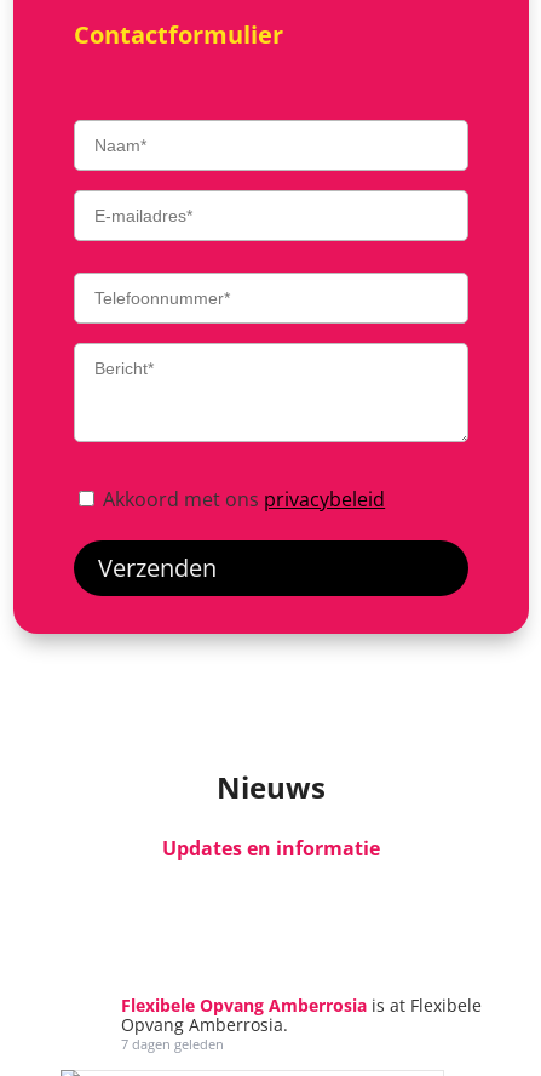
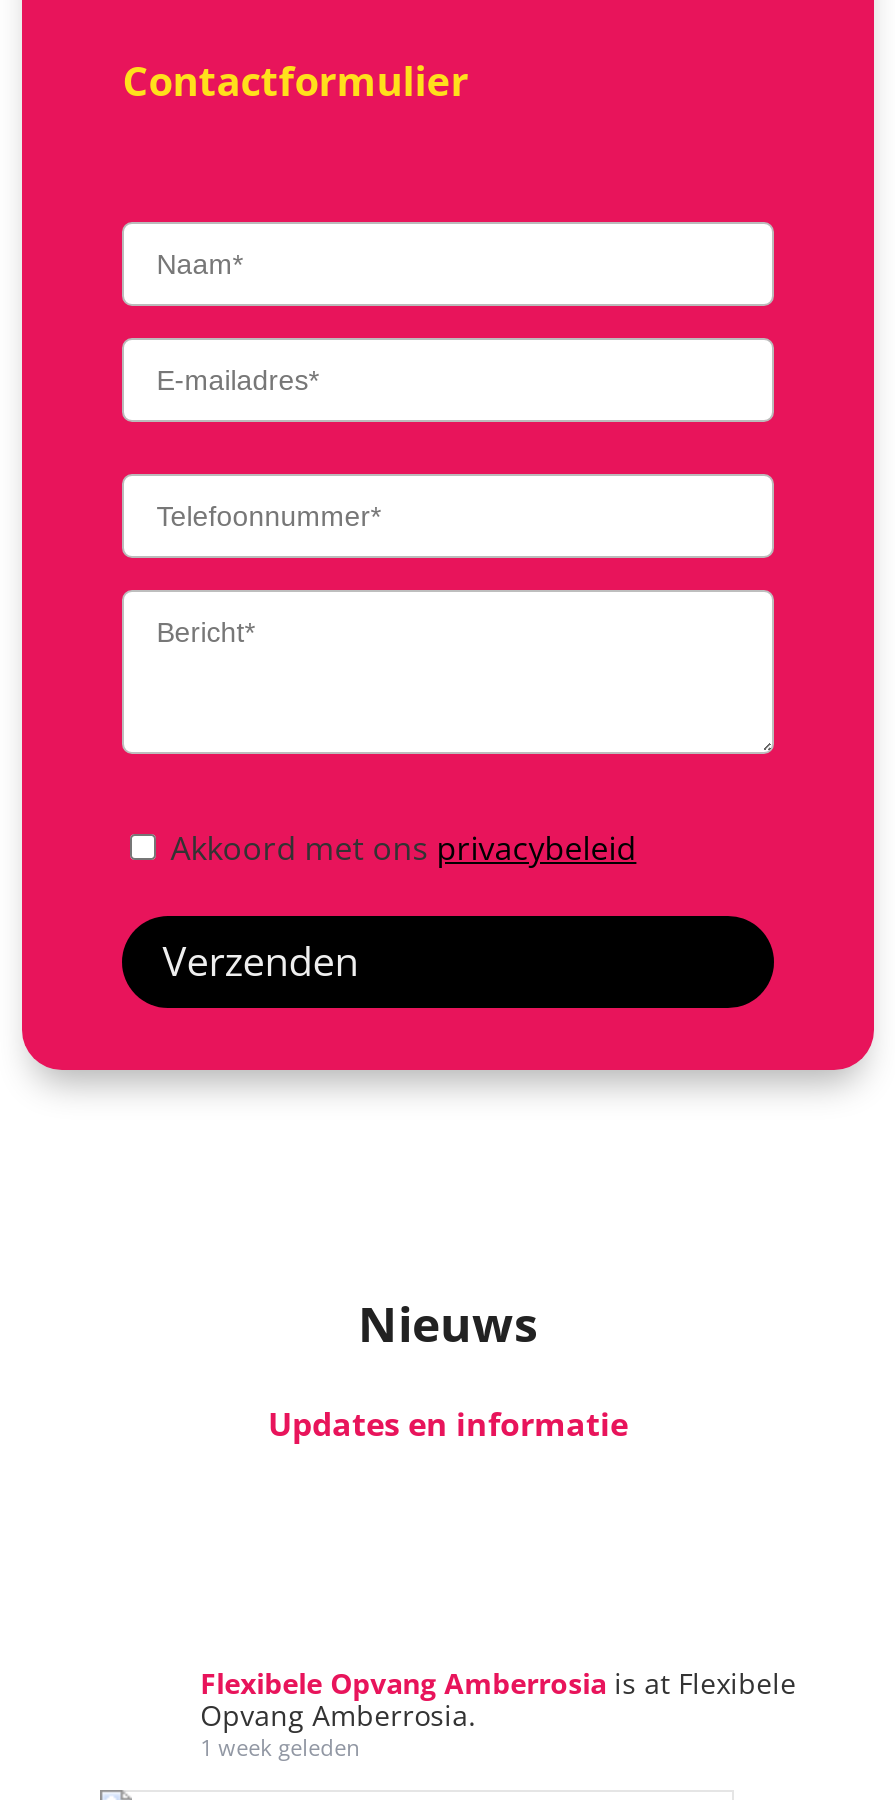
[121,1035,224,1053] 7 dagen geleden -> [200,1732,360,1762] 1 week geleden

